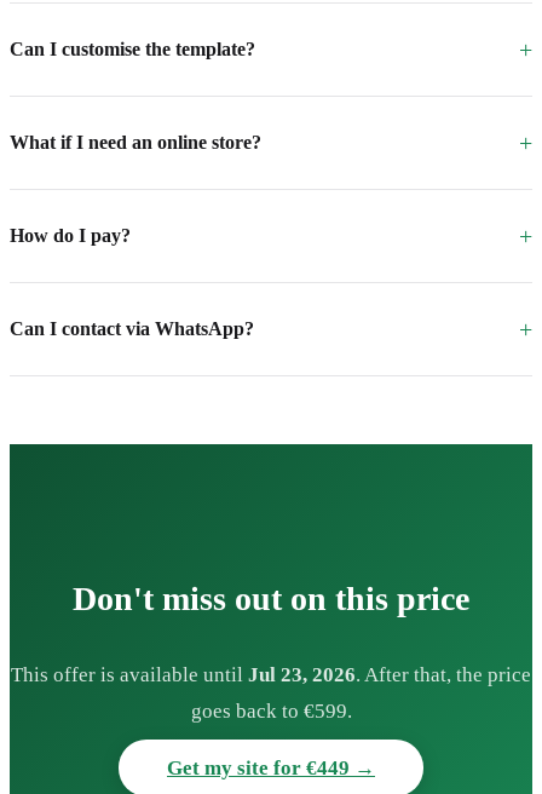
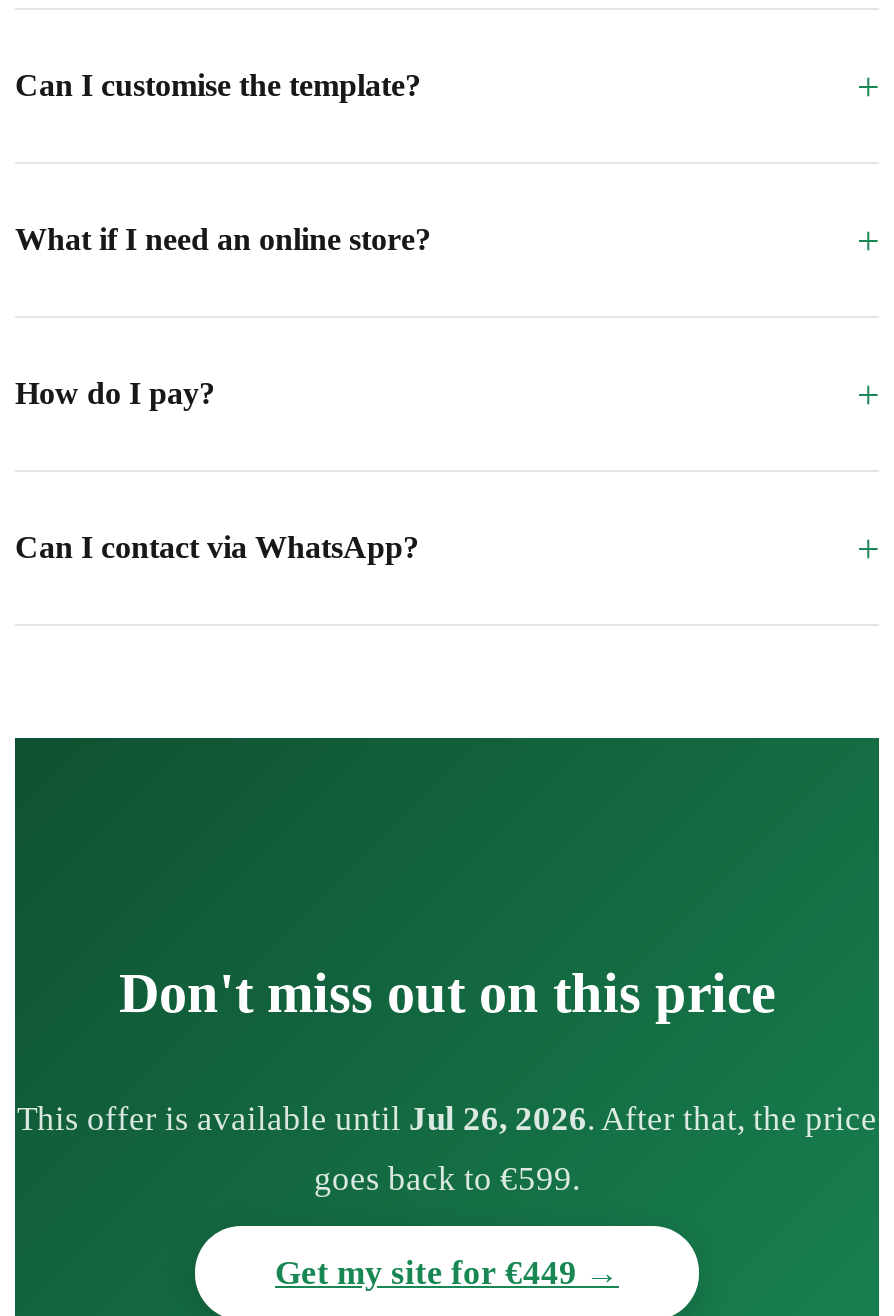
[11,664,531,687] This offer is available until Jul 23, 2026. After that, the price -> [17,1101,877,1139] This offer is available until Jul 26, 2026. After that, the price

